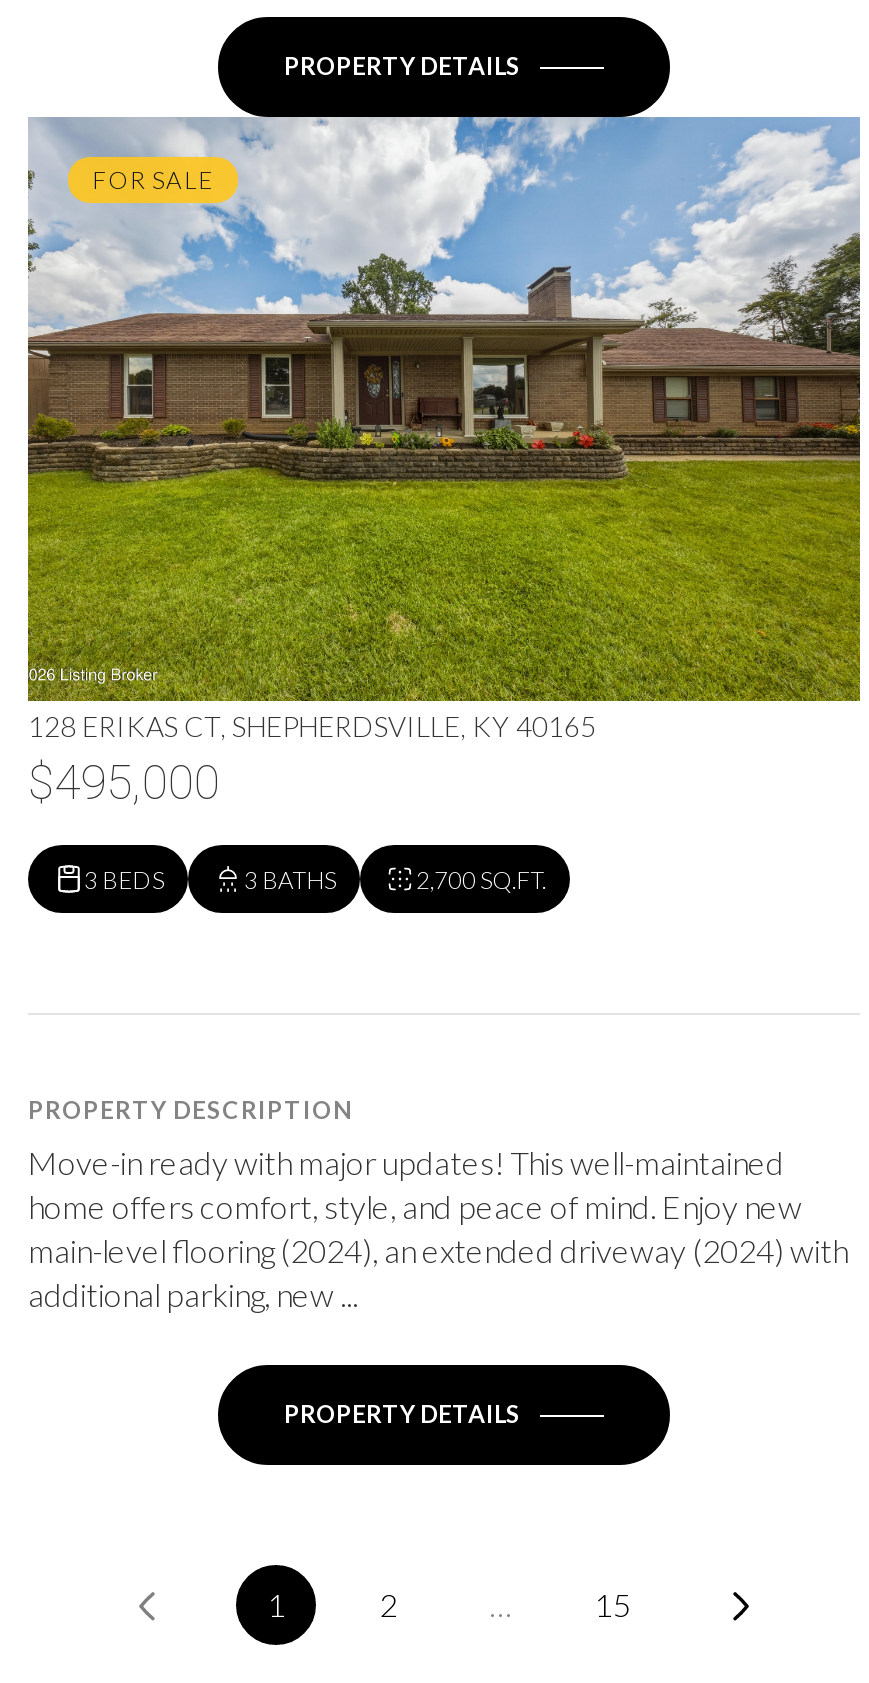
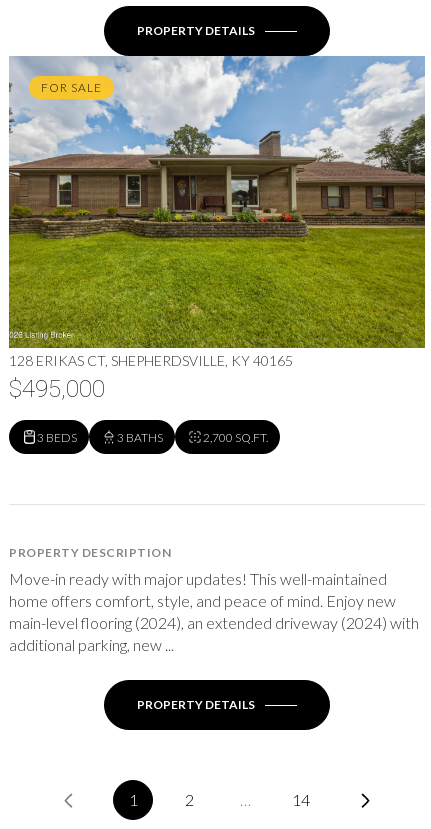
[594,1585,630,1623] 15 -> [292,790,310,809] 14

